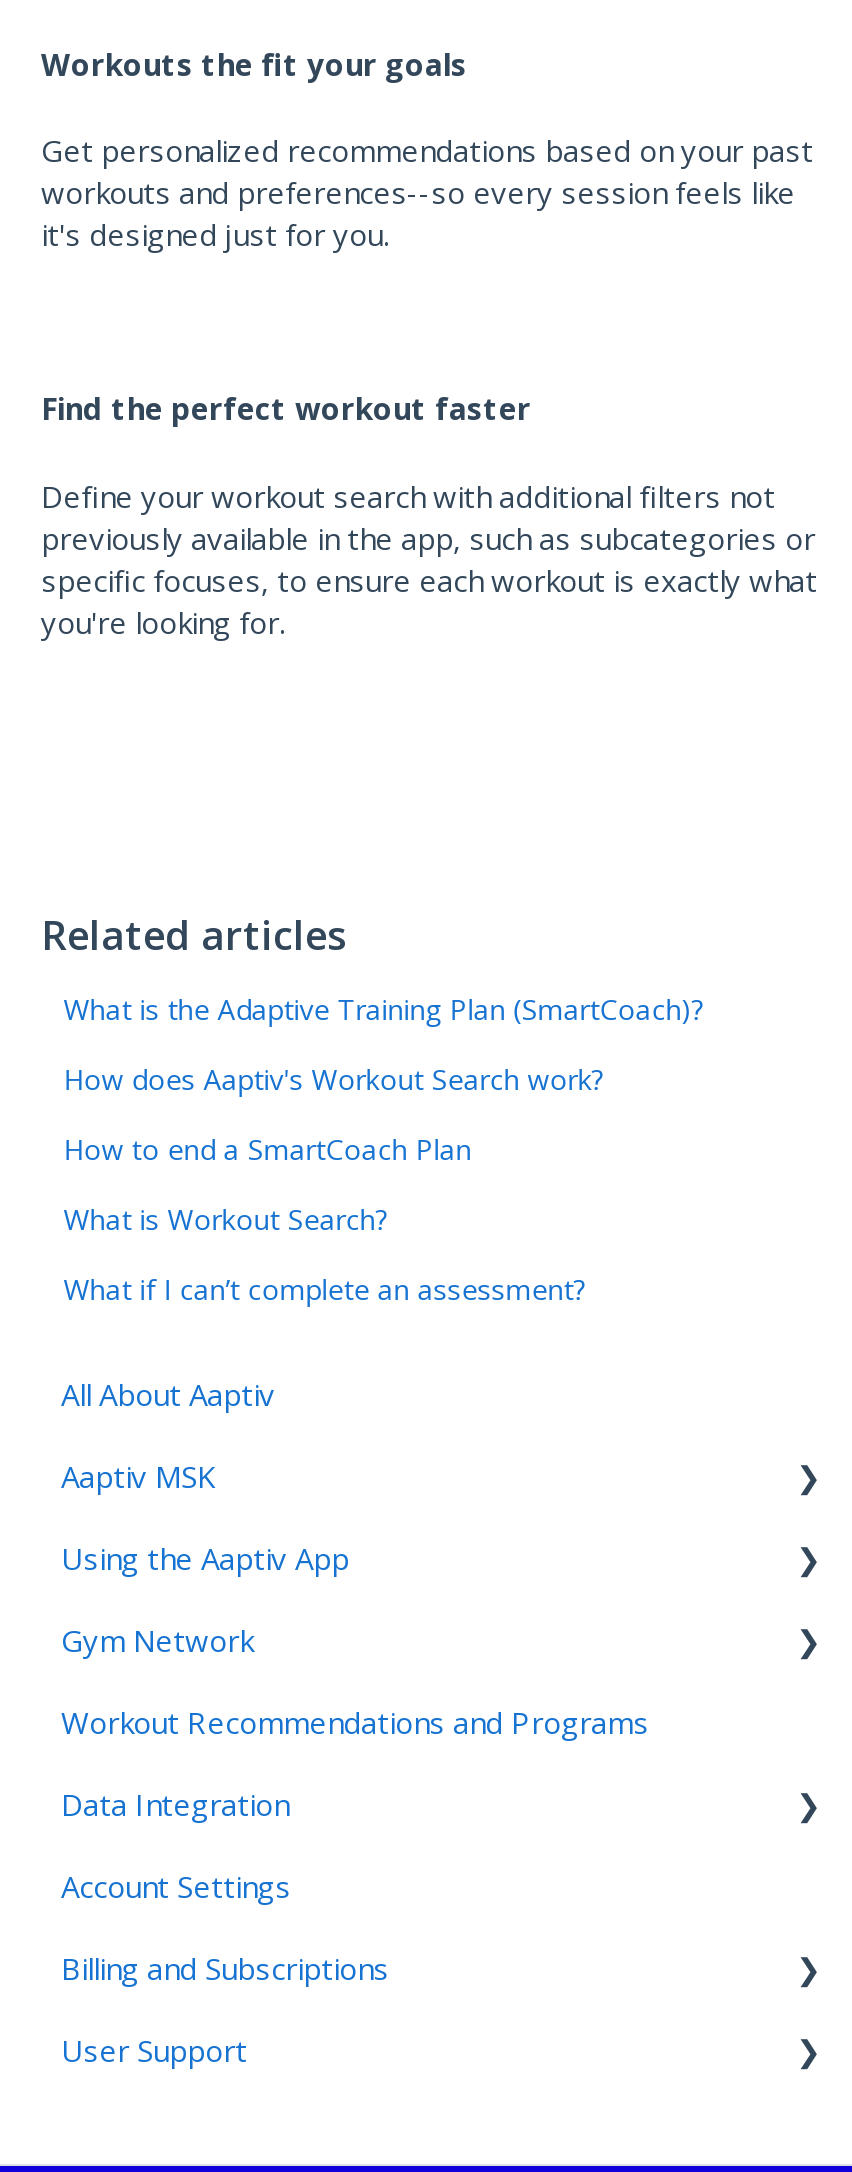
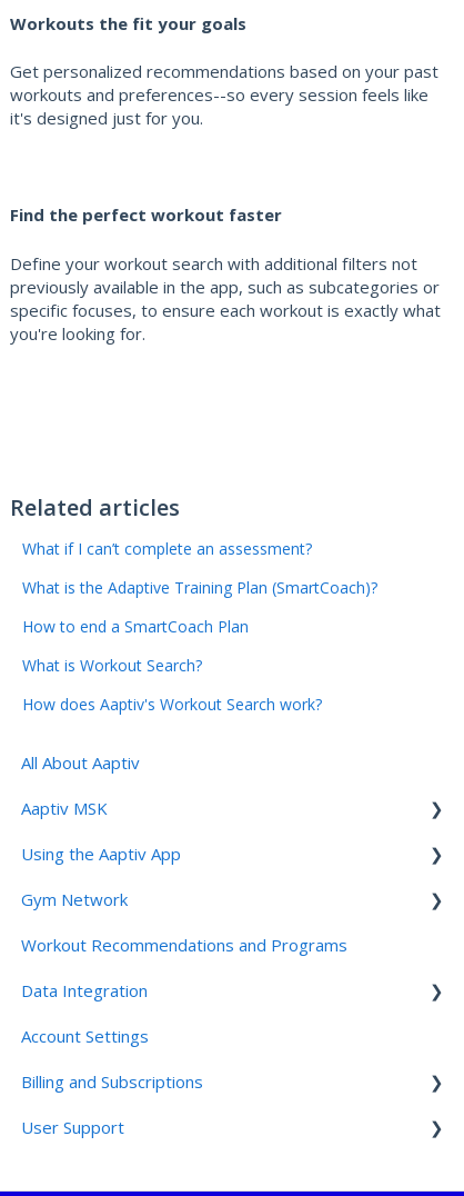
moved [63,991,703,1029] -> [22,577,378,598]: What is the Adaptive Training Plan (SmartCoach)?
moved [63,1061,603,1099] -> [22,694,322,715]: How does Aaptiv's Workout Search work?
moved [63,1271,585,1309] -> [22,538,312,560]: What if I can’t complete an assessment?

